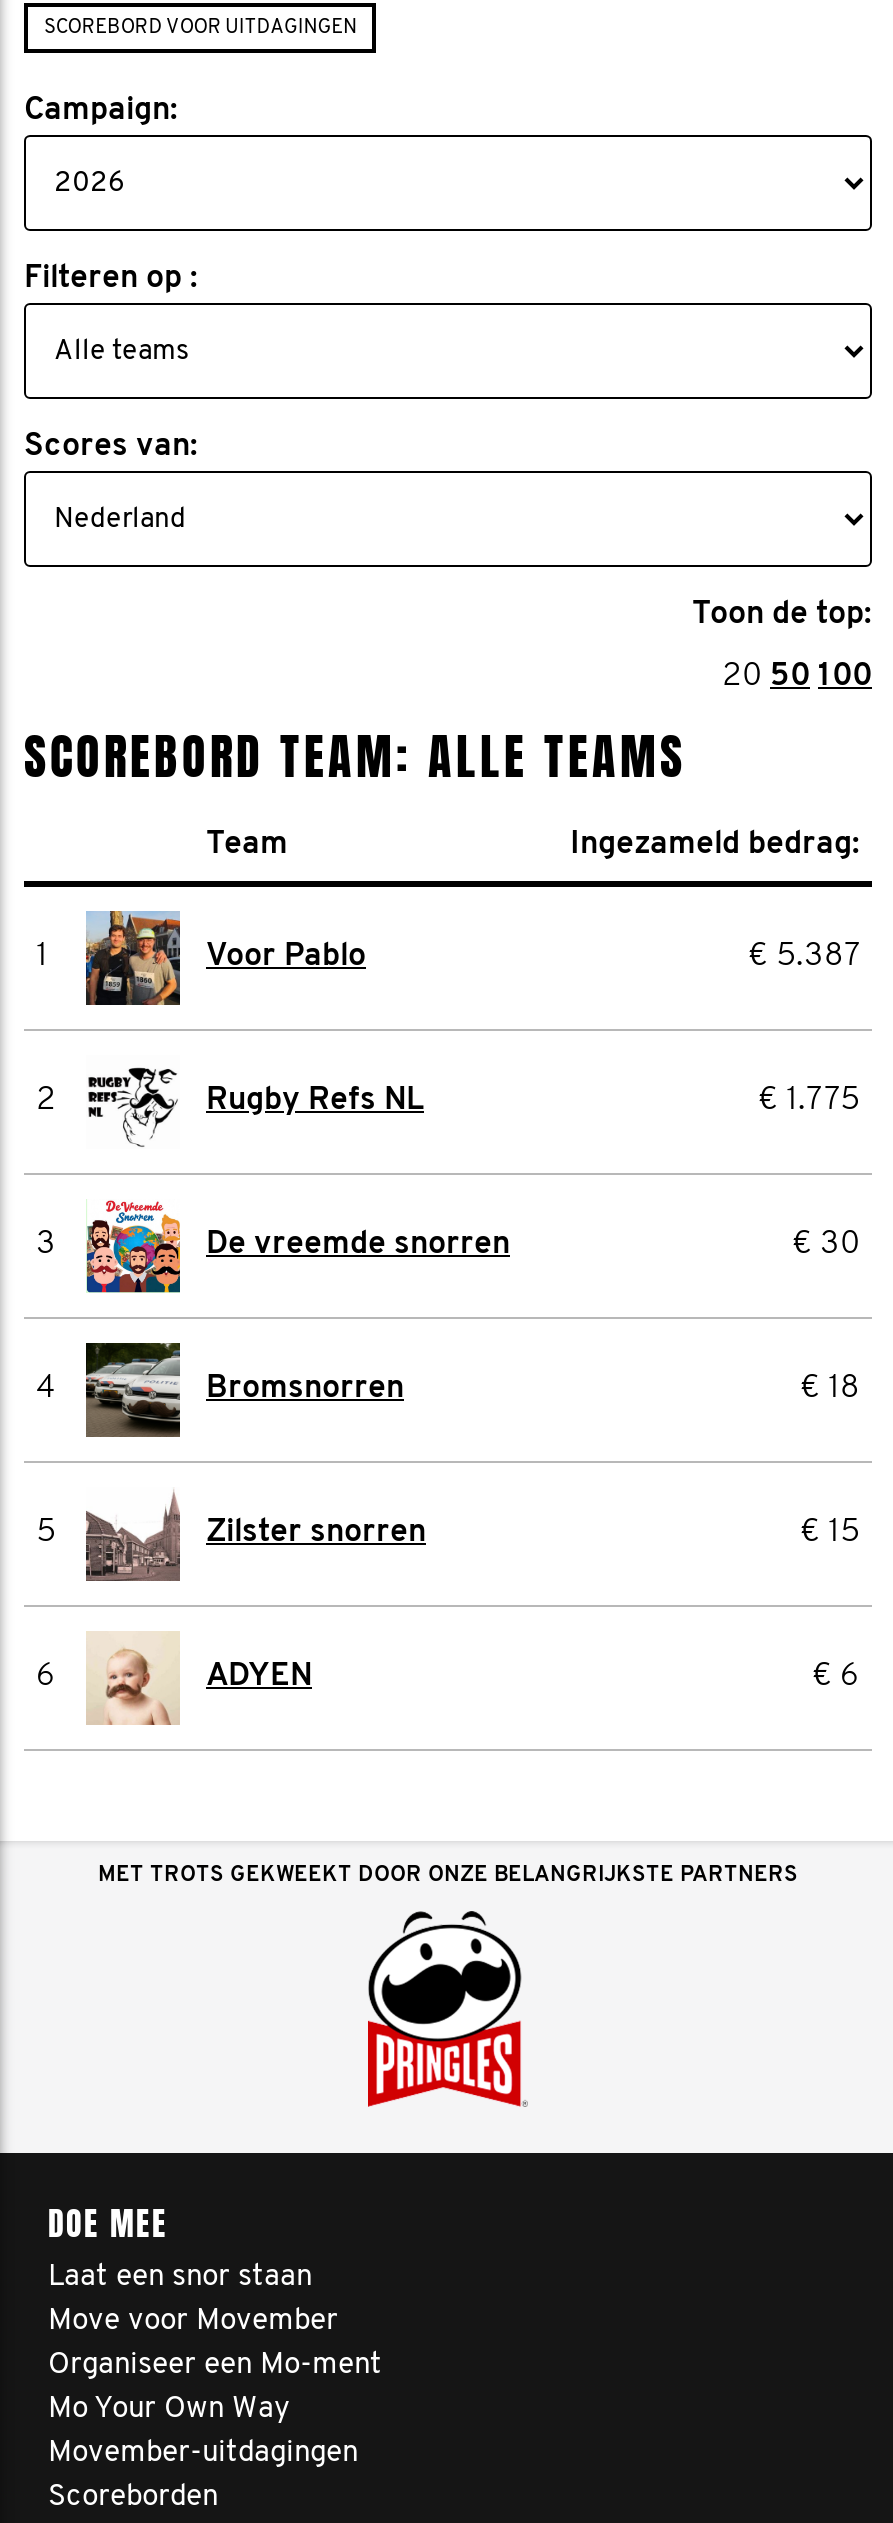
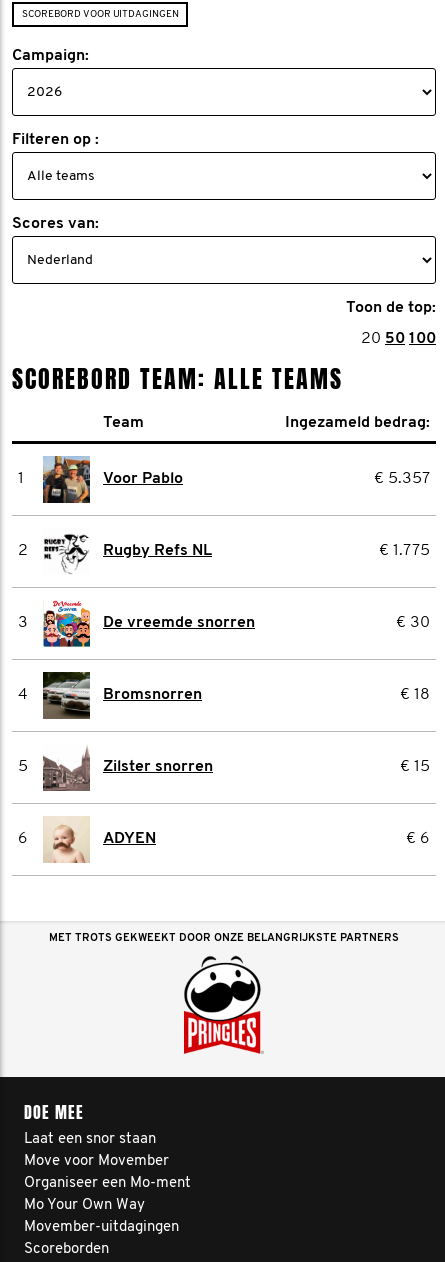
[748,941,860,973] € 5.387 -> [374,471,430,487] € 5.357

